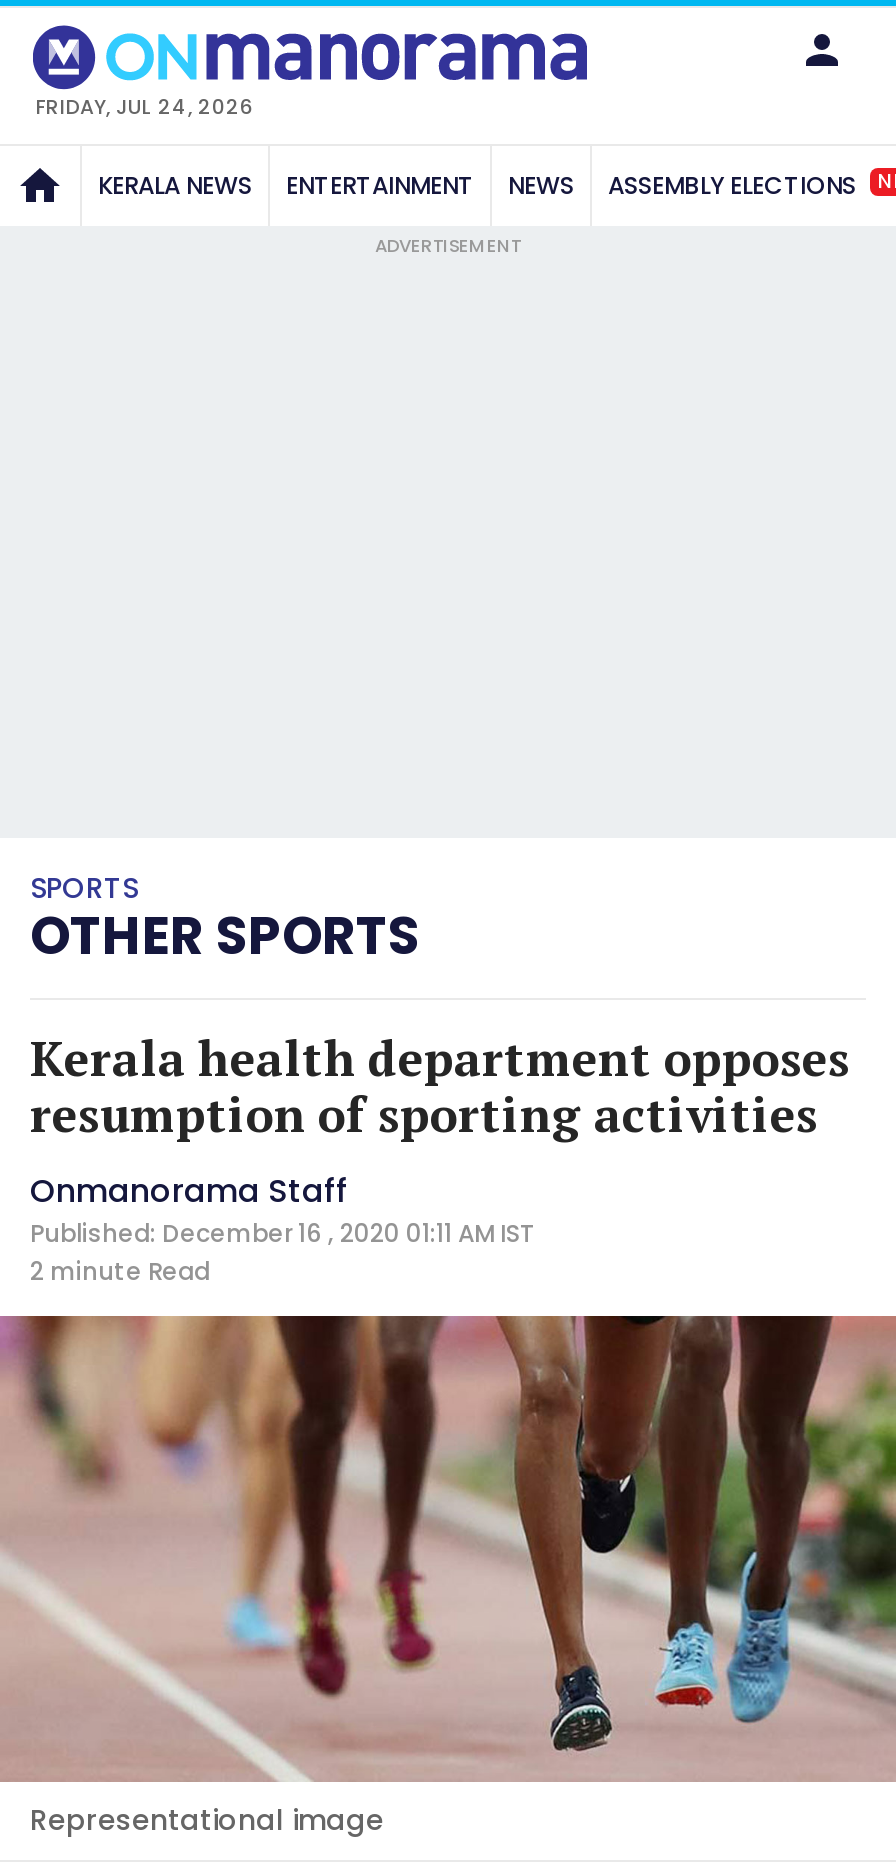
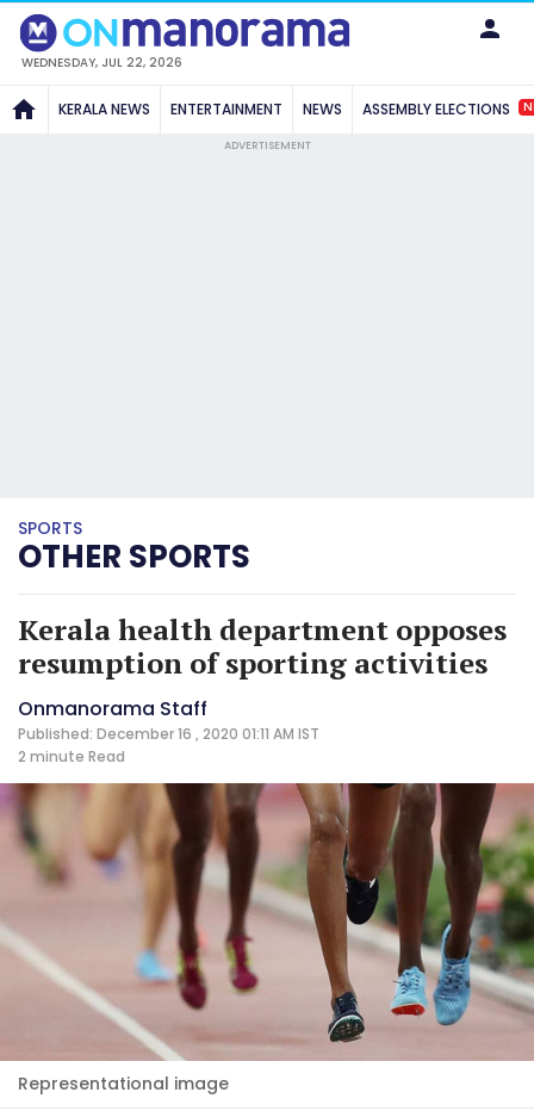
[36,91,254,121] FRIDAY, JUL 24, 2026 -> [21,53,182,71] WEDNESDAY, JUL 22, 2026

